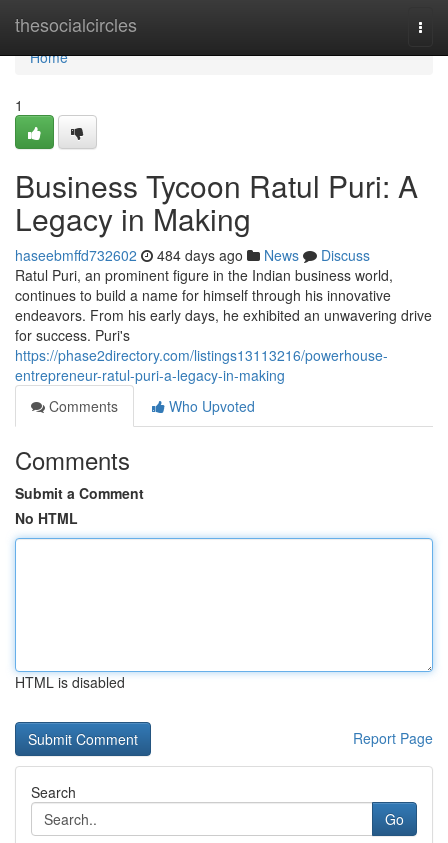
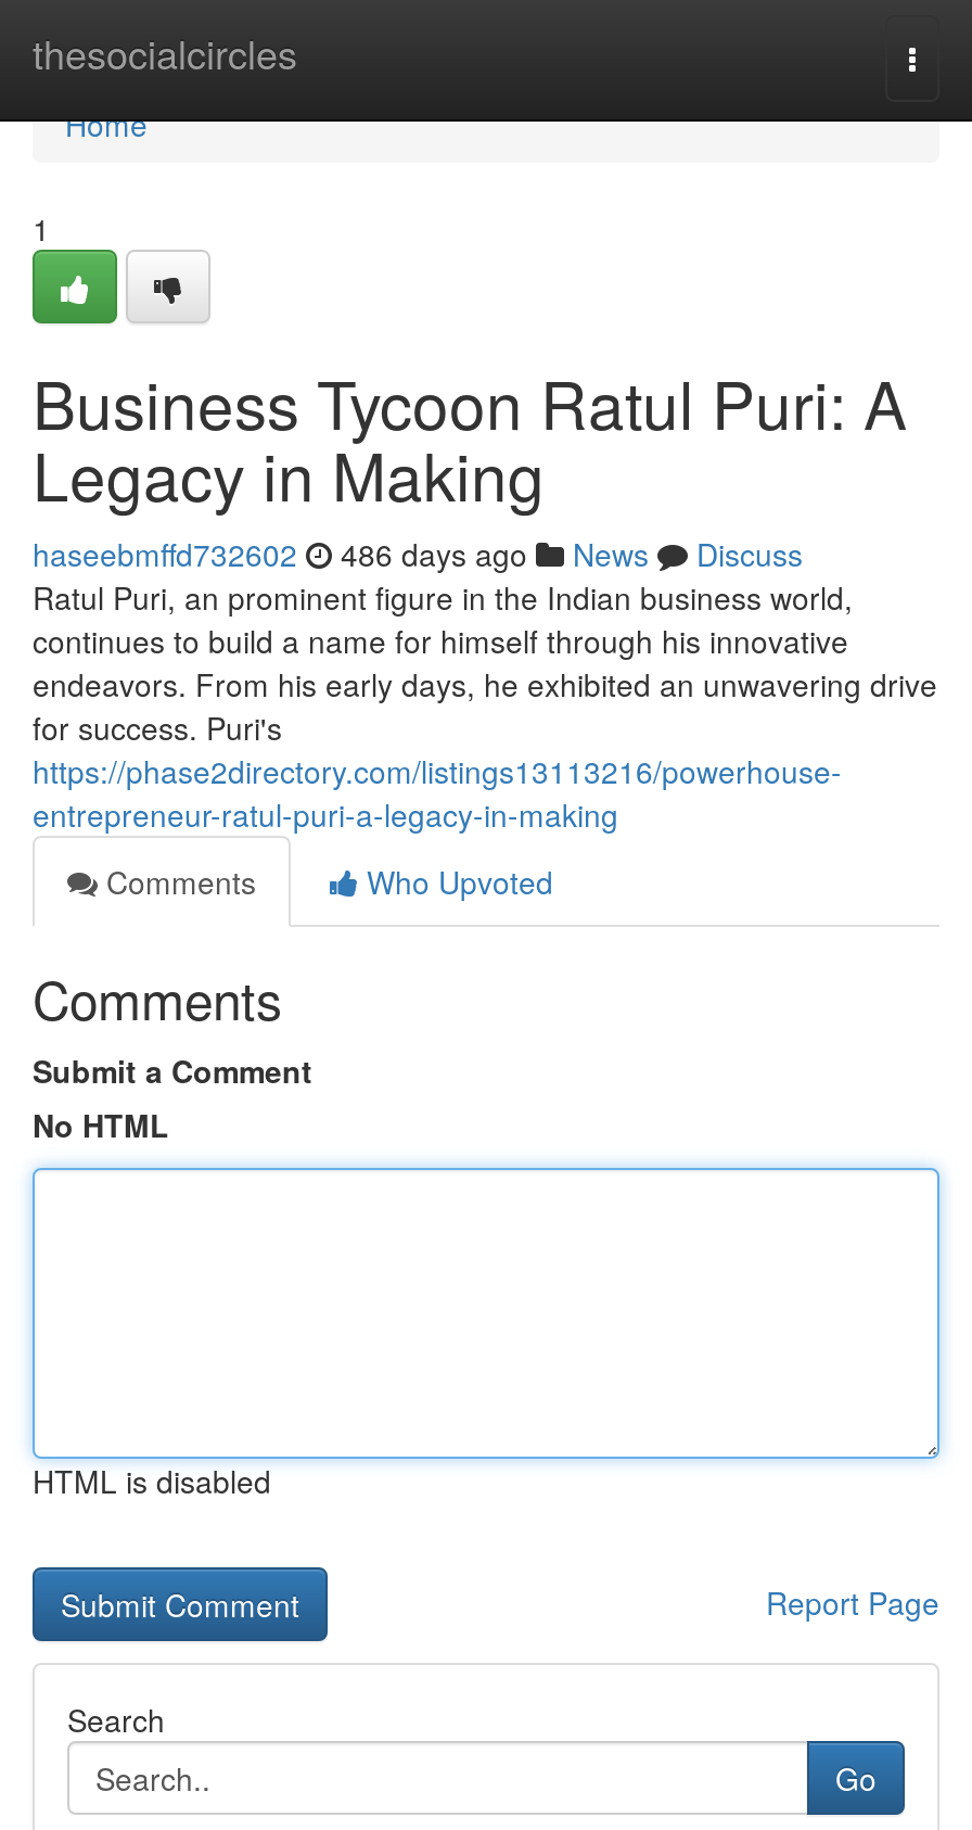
[15,245,370,265] haseebmffd732602 484 days ago News Discuss -> [33,532,803,575] haseebmffd732602 486 days ago News Discuss

